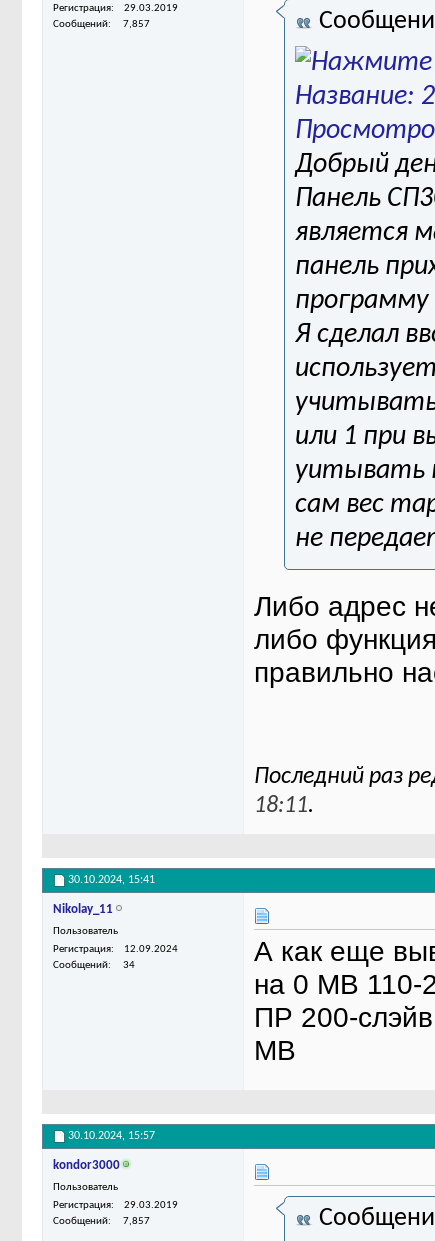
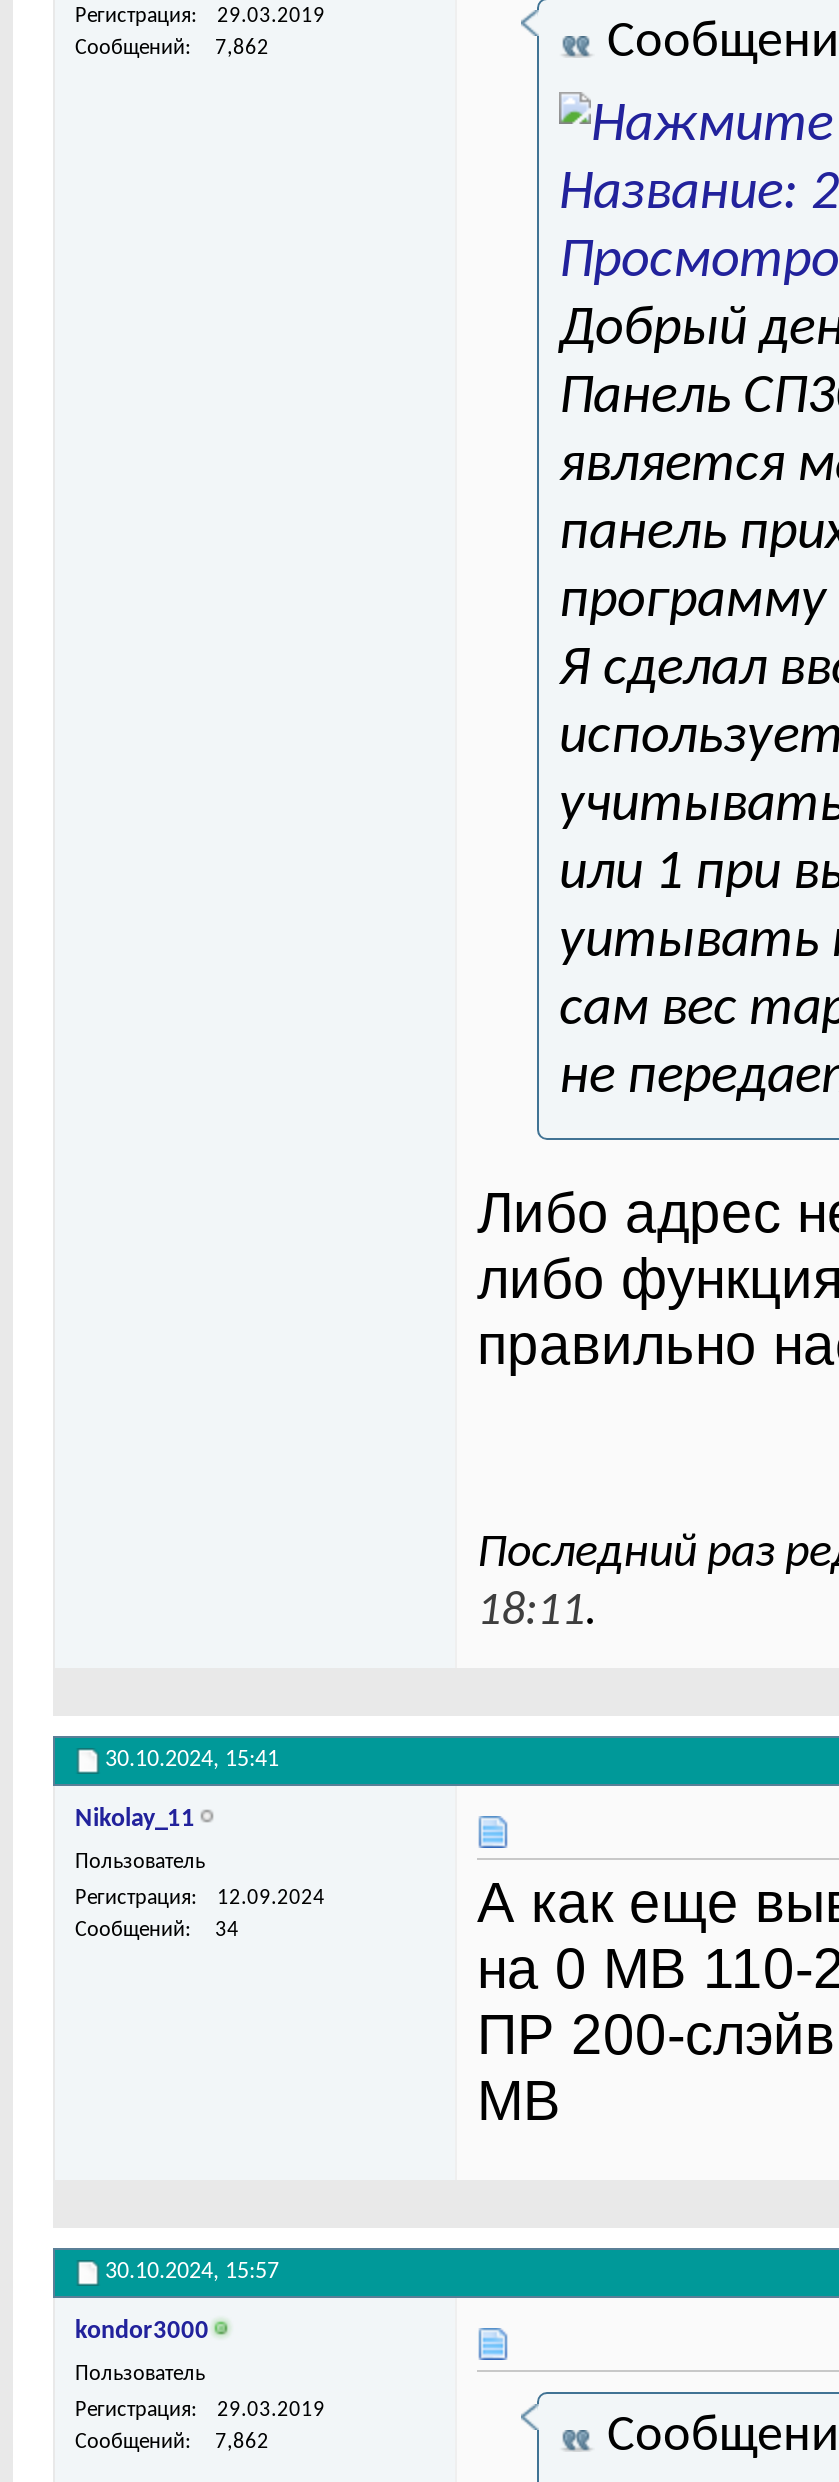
[53,19,150,30] Сообщений 7,857 -> [75,39,269,61] Сообщений 7,862
[53,1216,150,1227] Сообщений 7,857 -> [75,2433,269,2455] Сообщений 7,862

